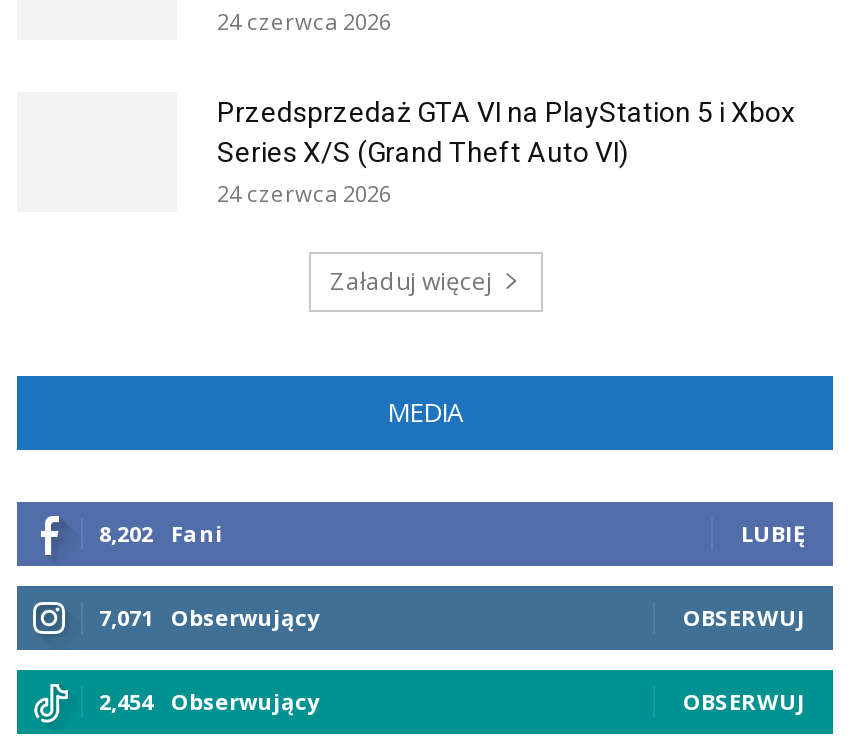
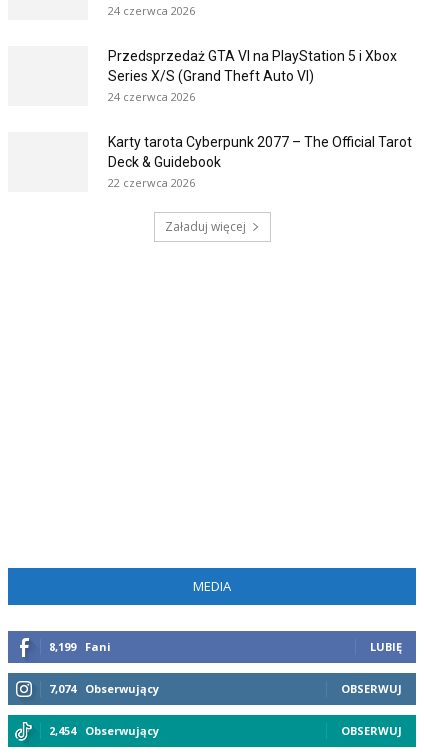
none -> [108,134,412,190] Karty tarota Cyberpunk 2077 – The Official Tarot | Deck & Guidebook | 22 czerwca 2026
[99,519,223,549] 8,202 Fani -> [49,639,111,654] 8,199 Fani
[99,603,319,633] 7,071 Obserwujący -> [49,681,159,696] 7,074 Obserwujący

